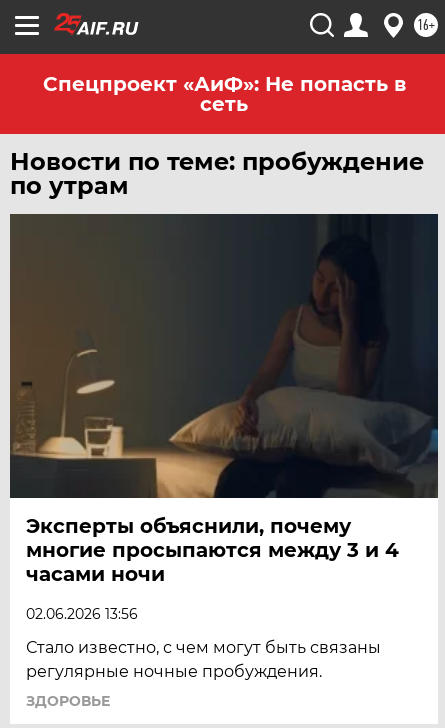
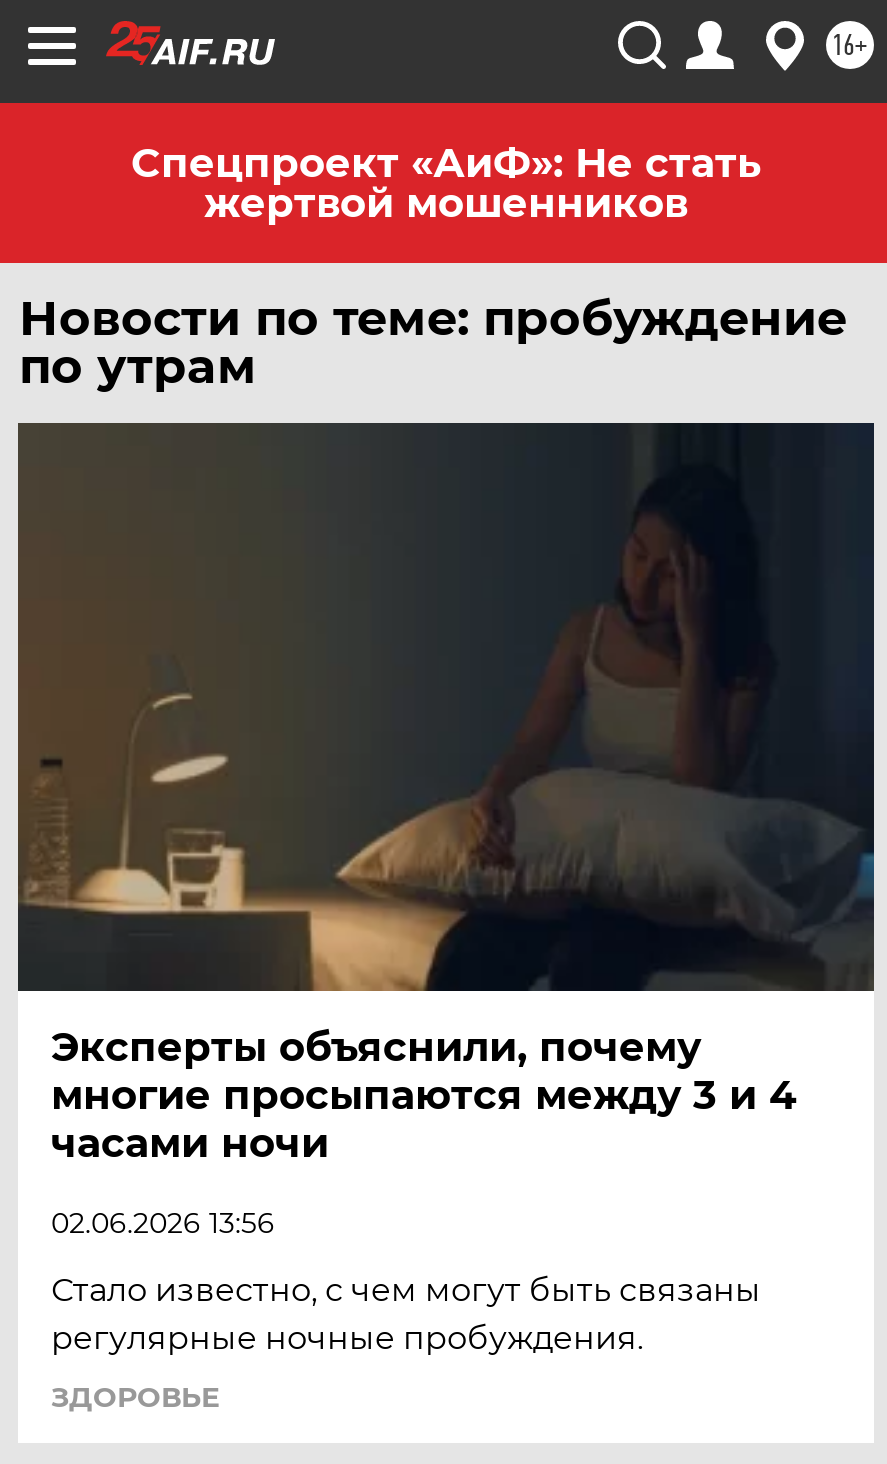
[42,72,405,116] Спецпроект «АиФ»: Не попасть в | сеть -> [131,139,761,227] Спецпроект «АиФ»: Не стать | жертвой мошенников

